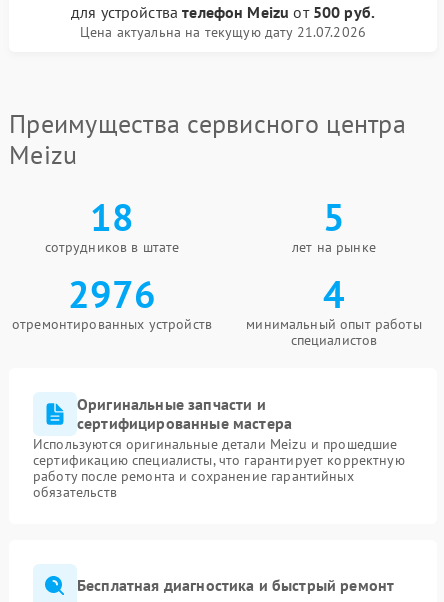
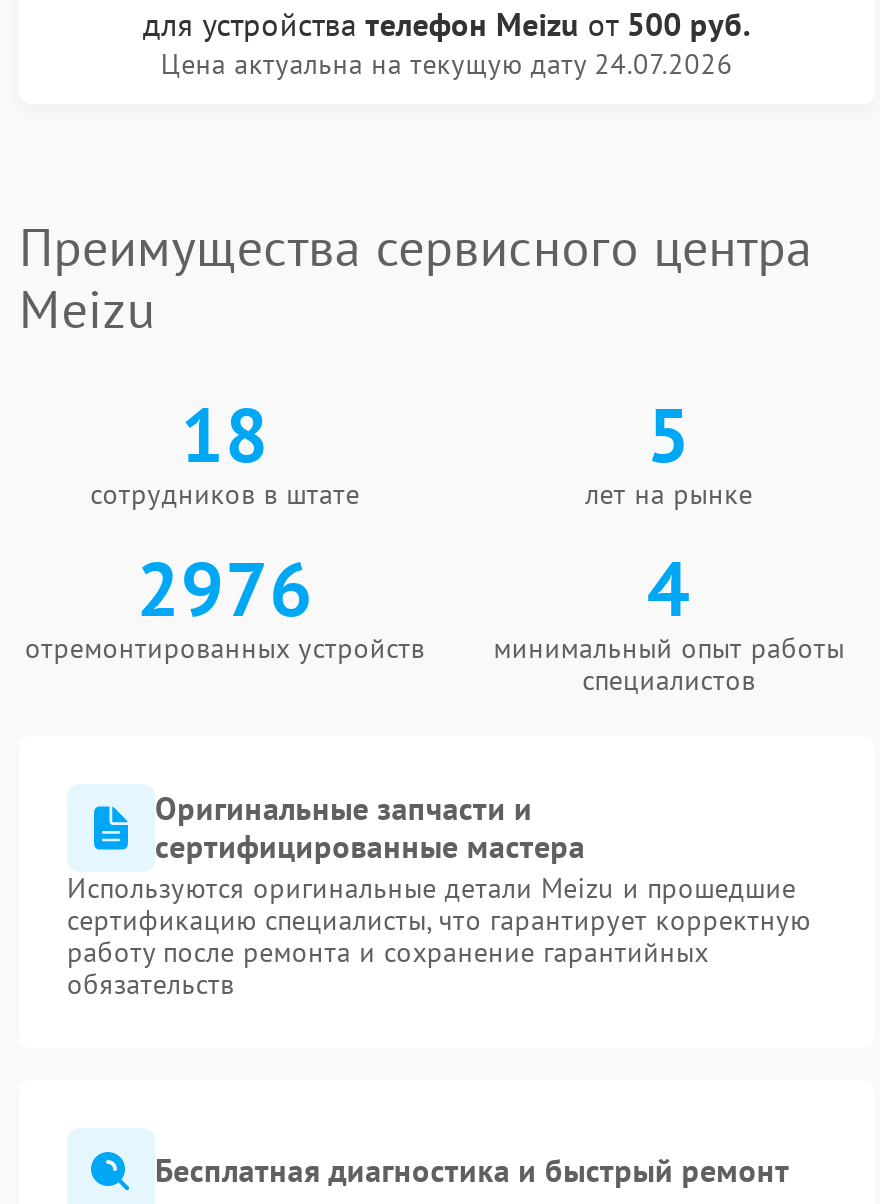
[80,23,366,41] Цена актуальна на текущую дату 21.07.2026 -> [161,46,733,82] Цена актуальна на текущую дату 24.07.2026

